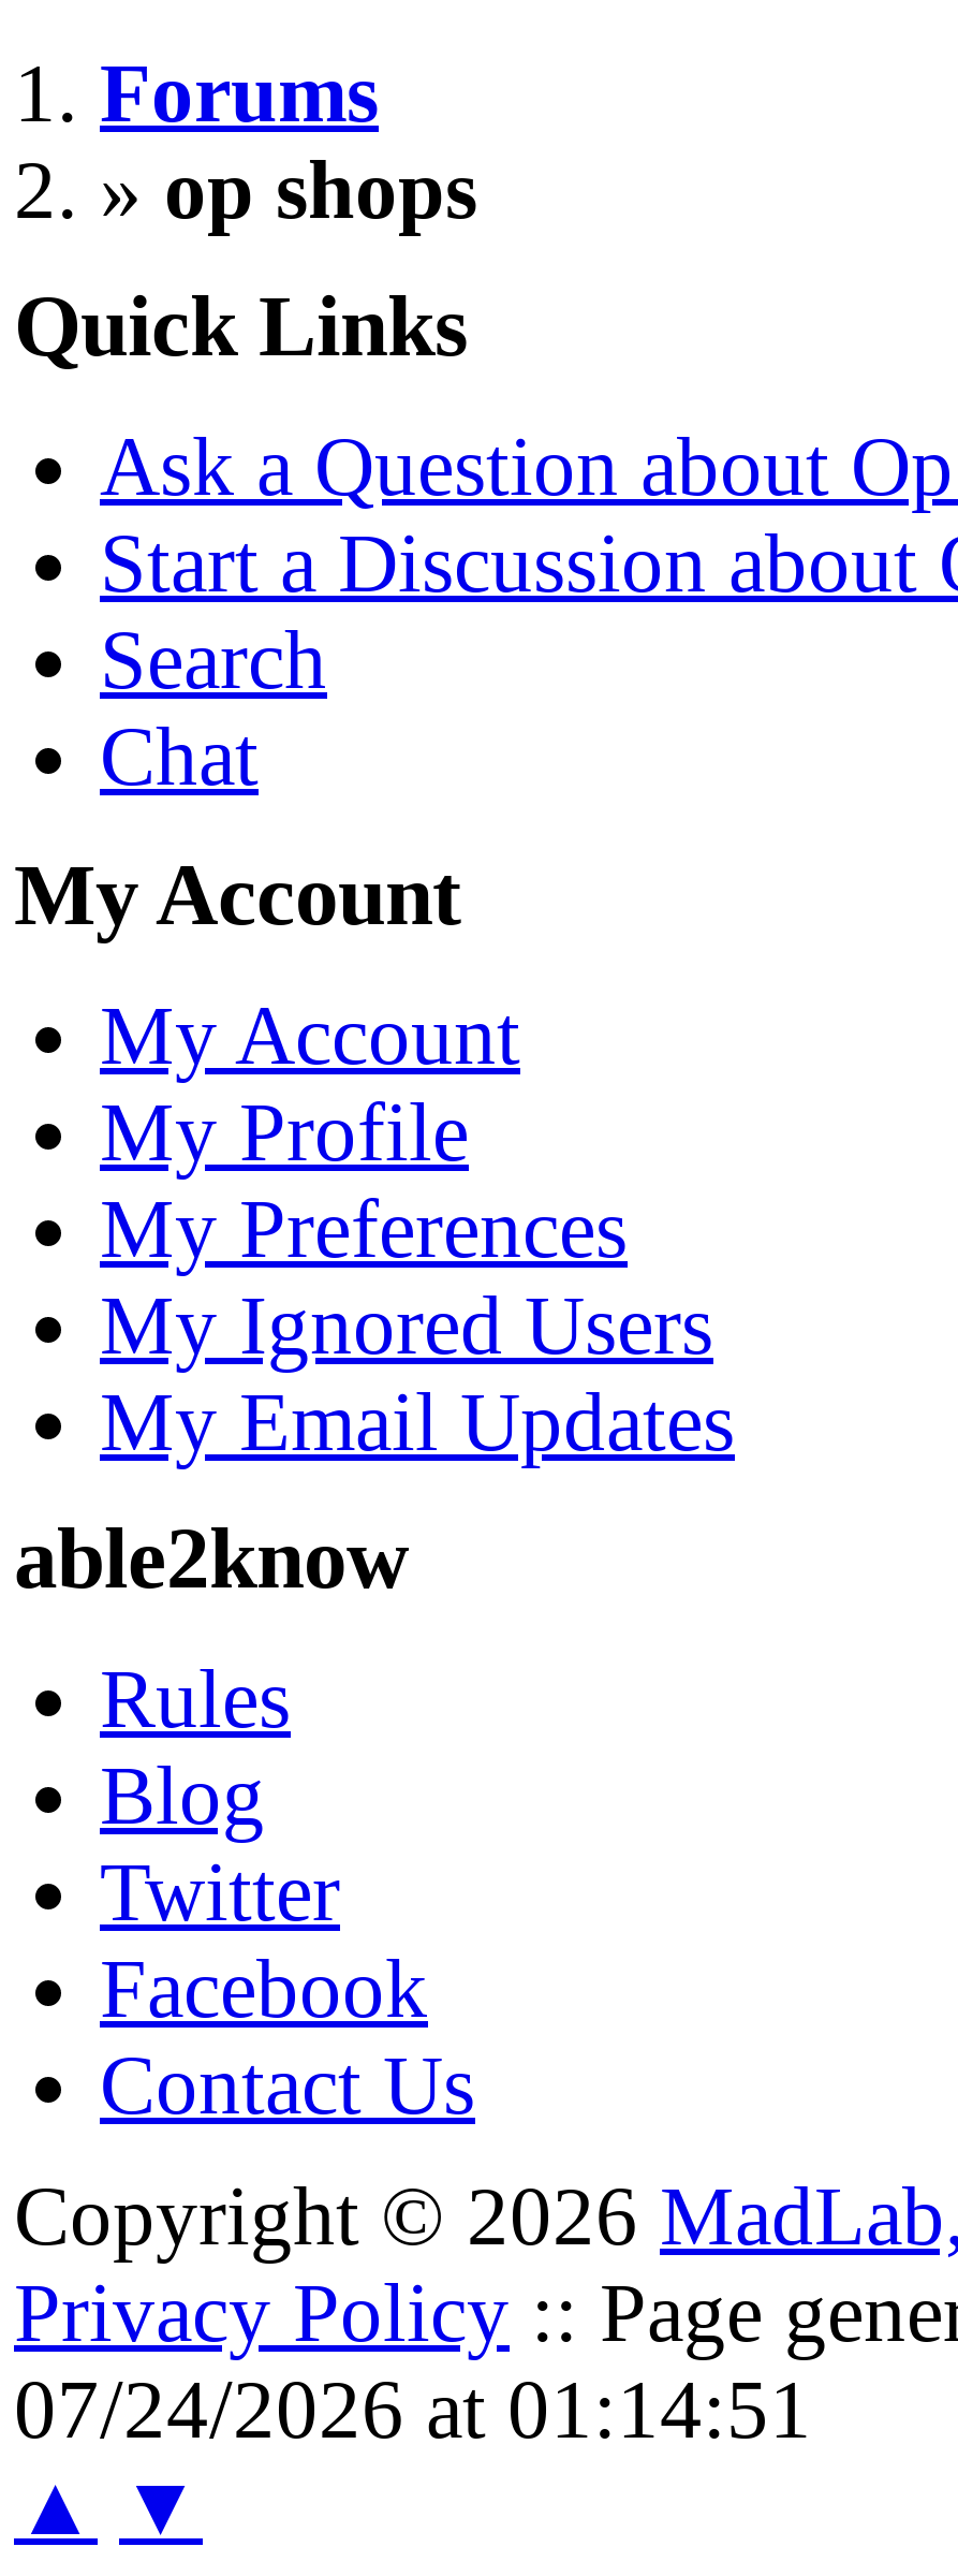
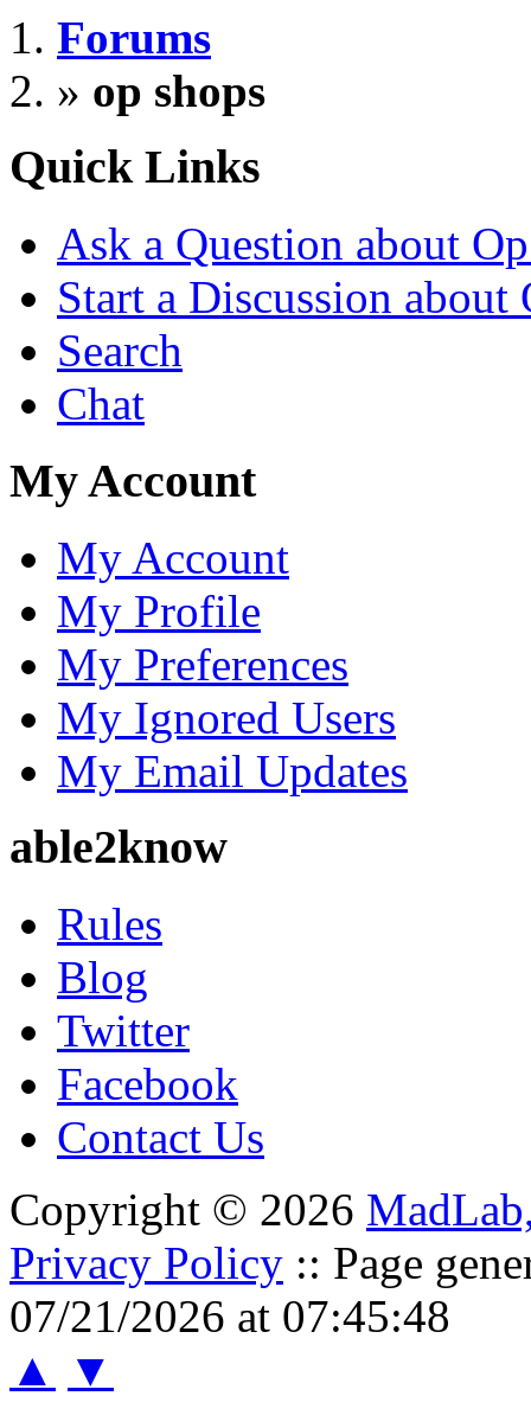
[14,2363,812,2455] 07/24/2026 at 01:14:51 -> [9,1291,450,1342] 07/21/2026 at 07:45:48

